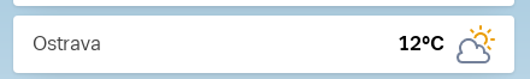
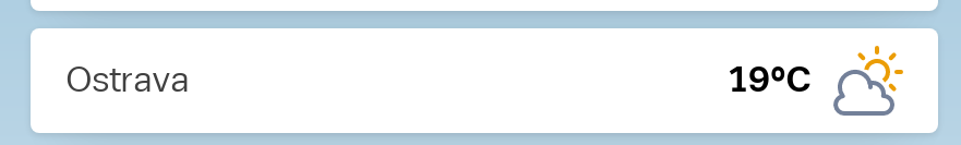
[397,32,444,55] 12°C -> [726,59,812,100] 19°C

